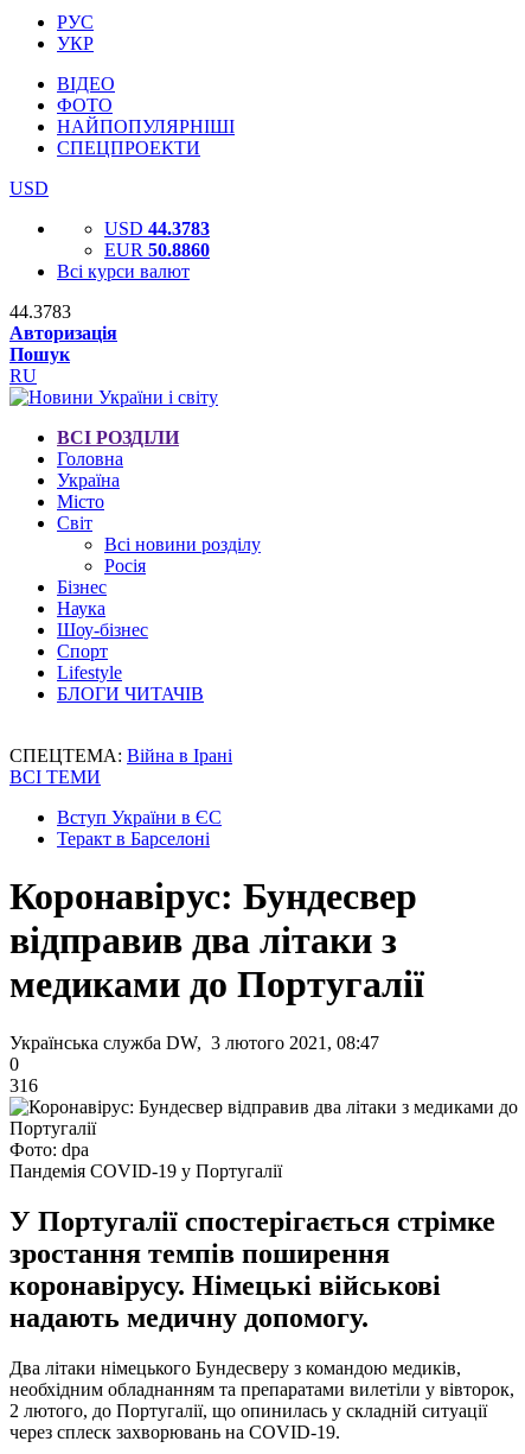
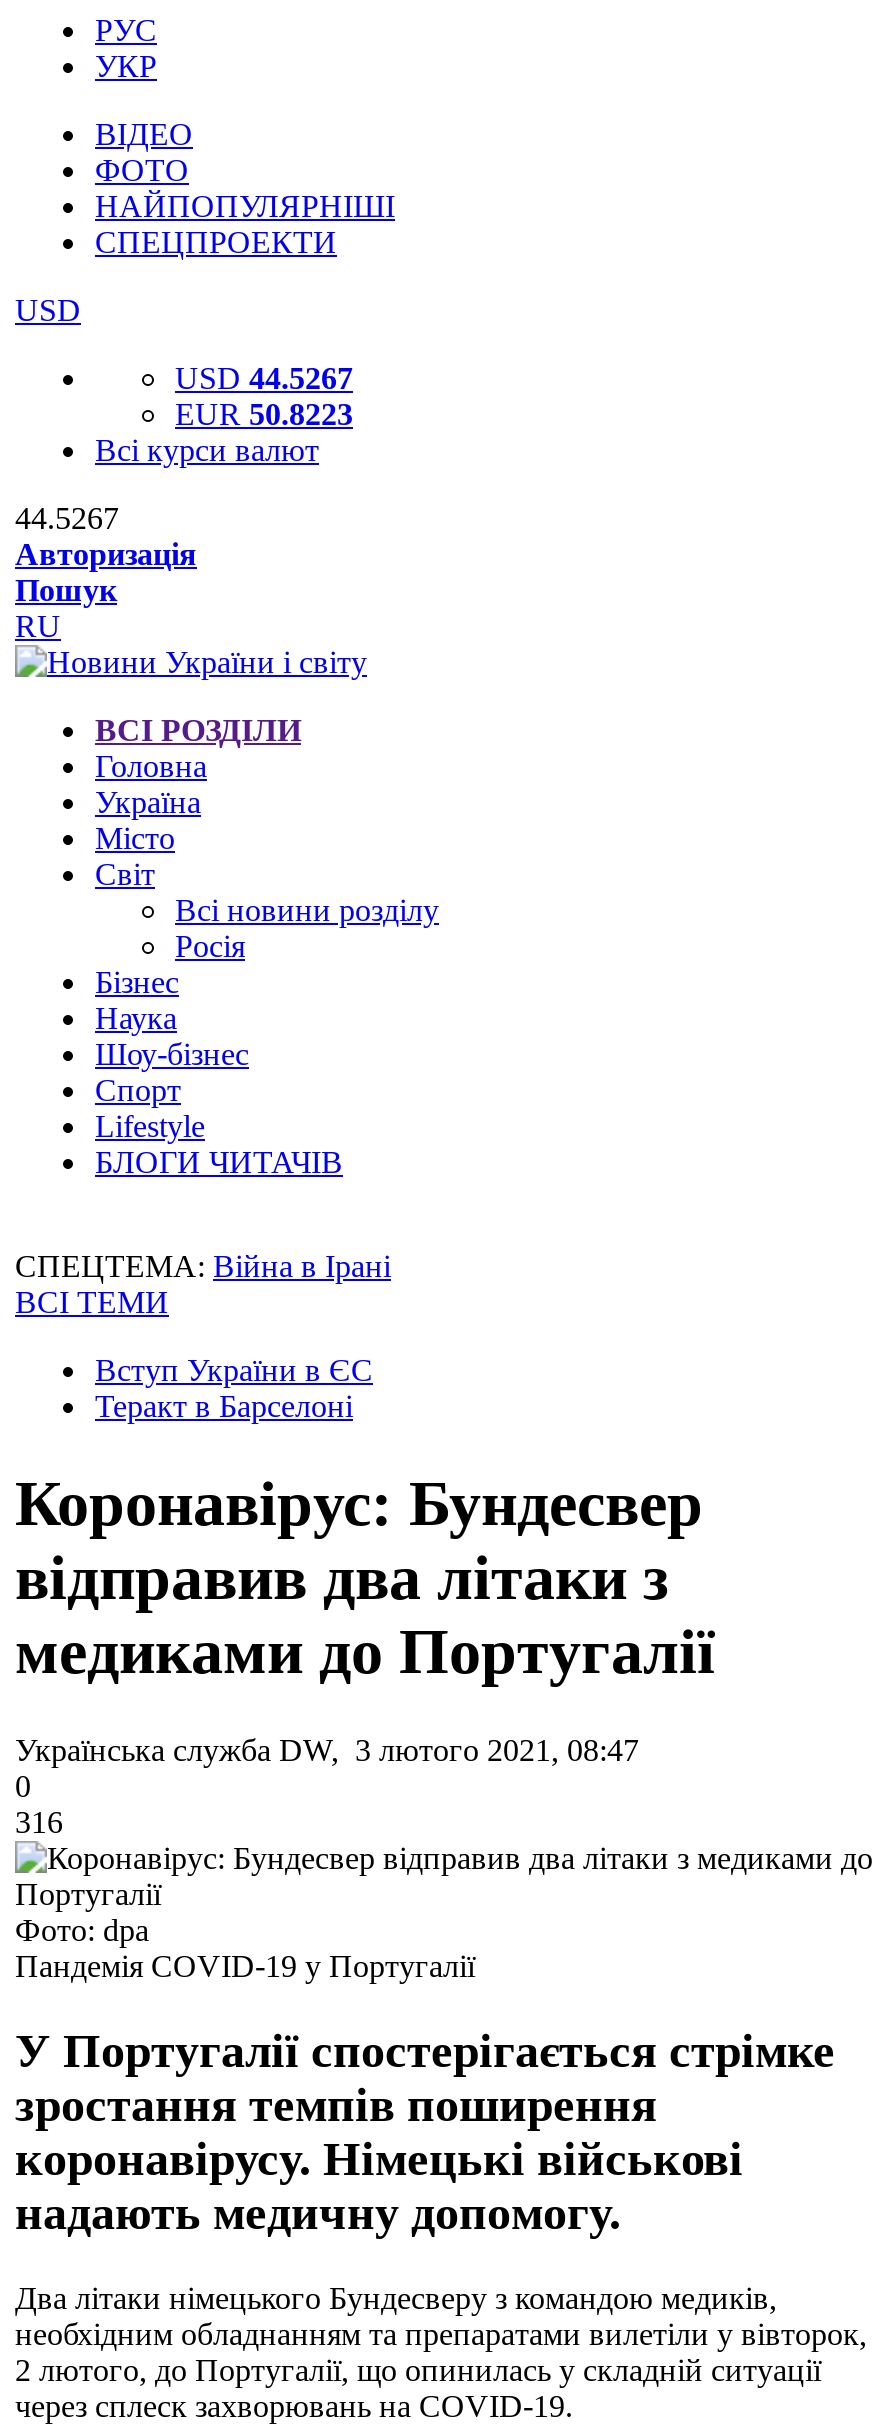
[104,218,210,239] USD 44.3783 -> [175,361,353,395] USD 44.5267
[104,240,210,260] EUR 50.8860 -> [175,397,353,431] EUR 50.8223
[9,301,71,322] 44.3783 -> [15,501,119,535] 44.5267

